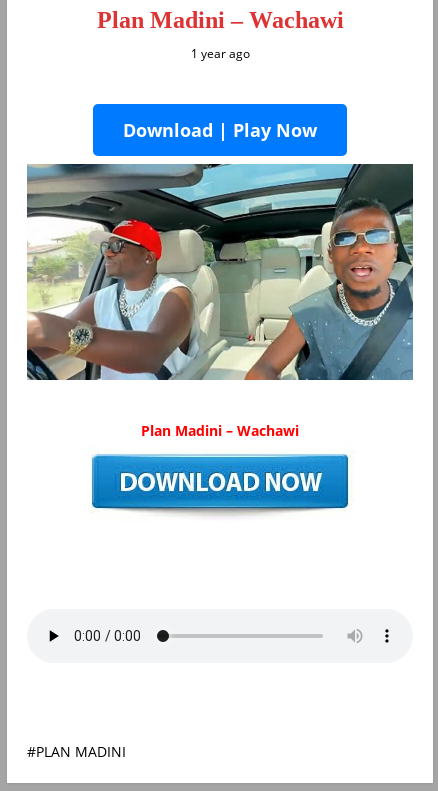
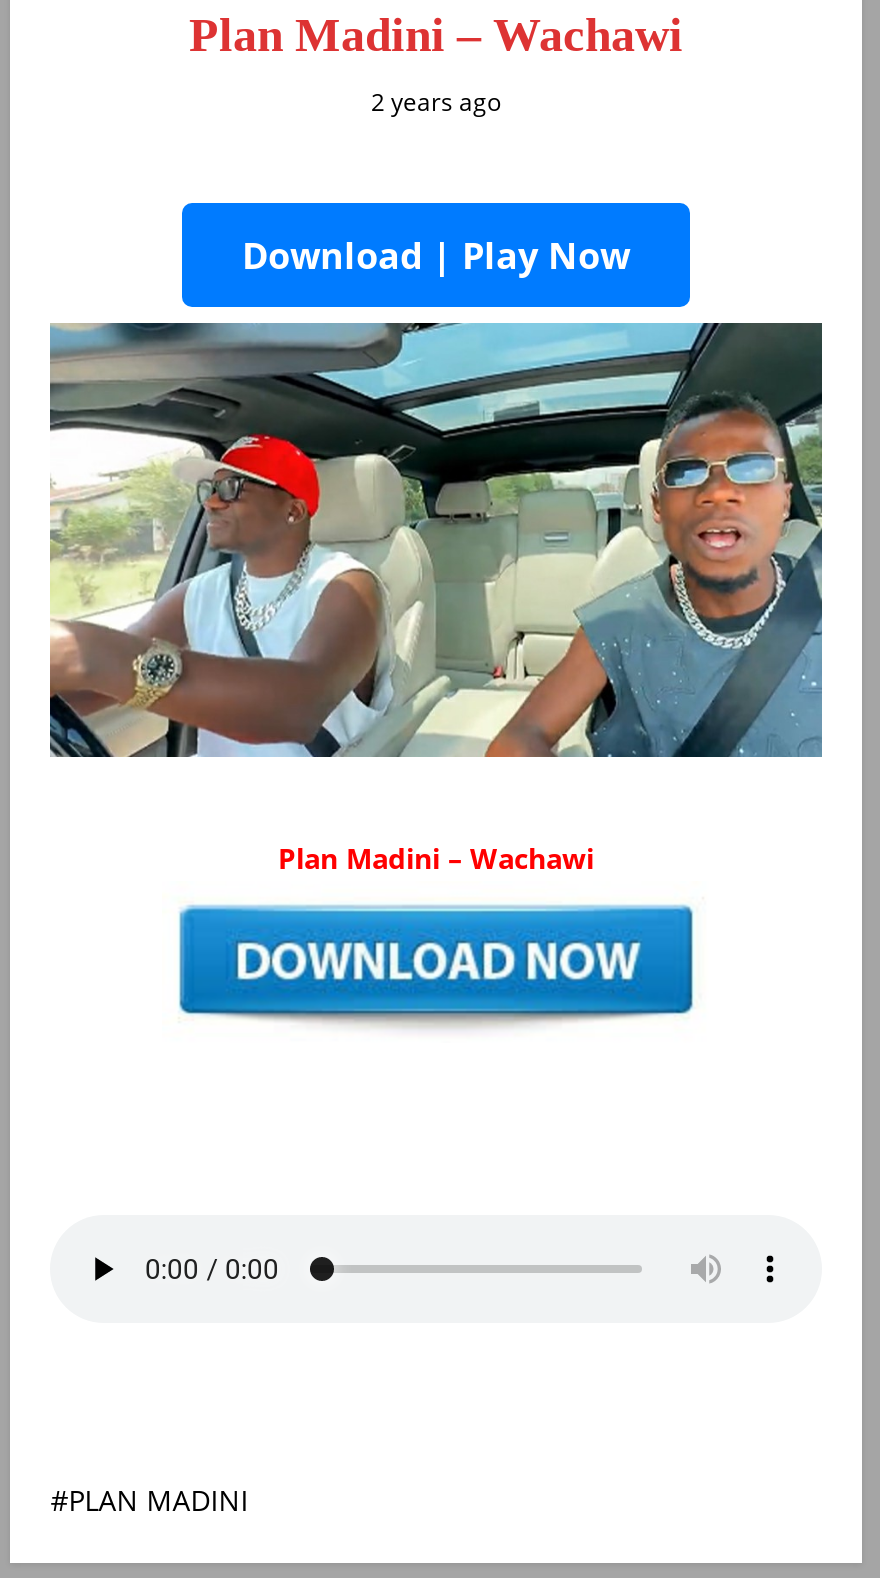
[190,45,249,62] 1 year ago -> [371,86,501,120] 2 years ago

